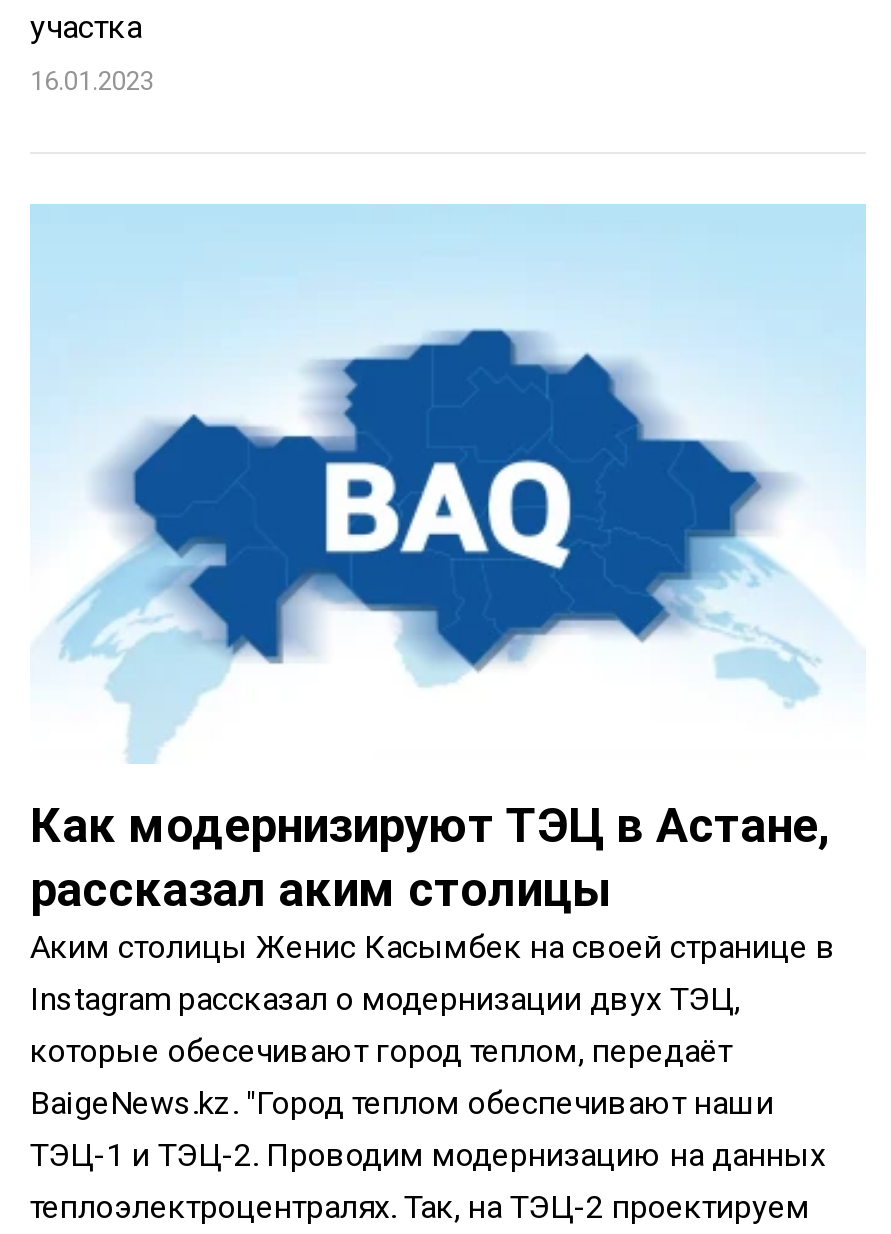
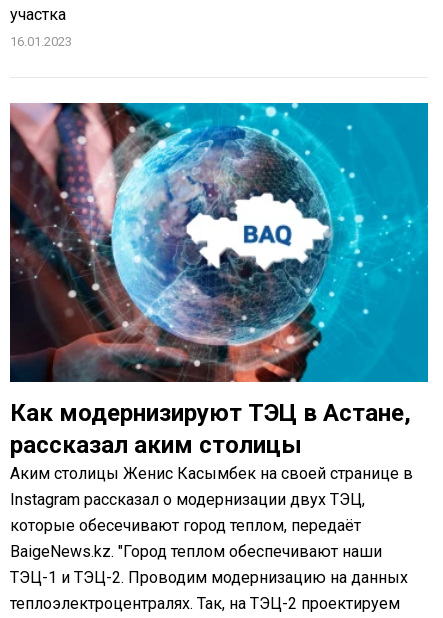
[30,203,866,763] [image] -> [9,102,429,383] [image]

